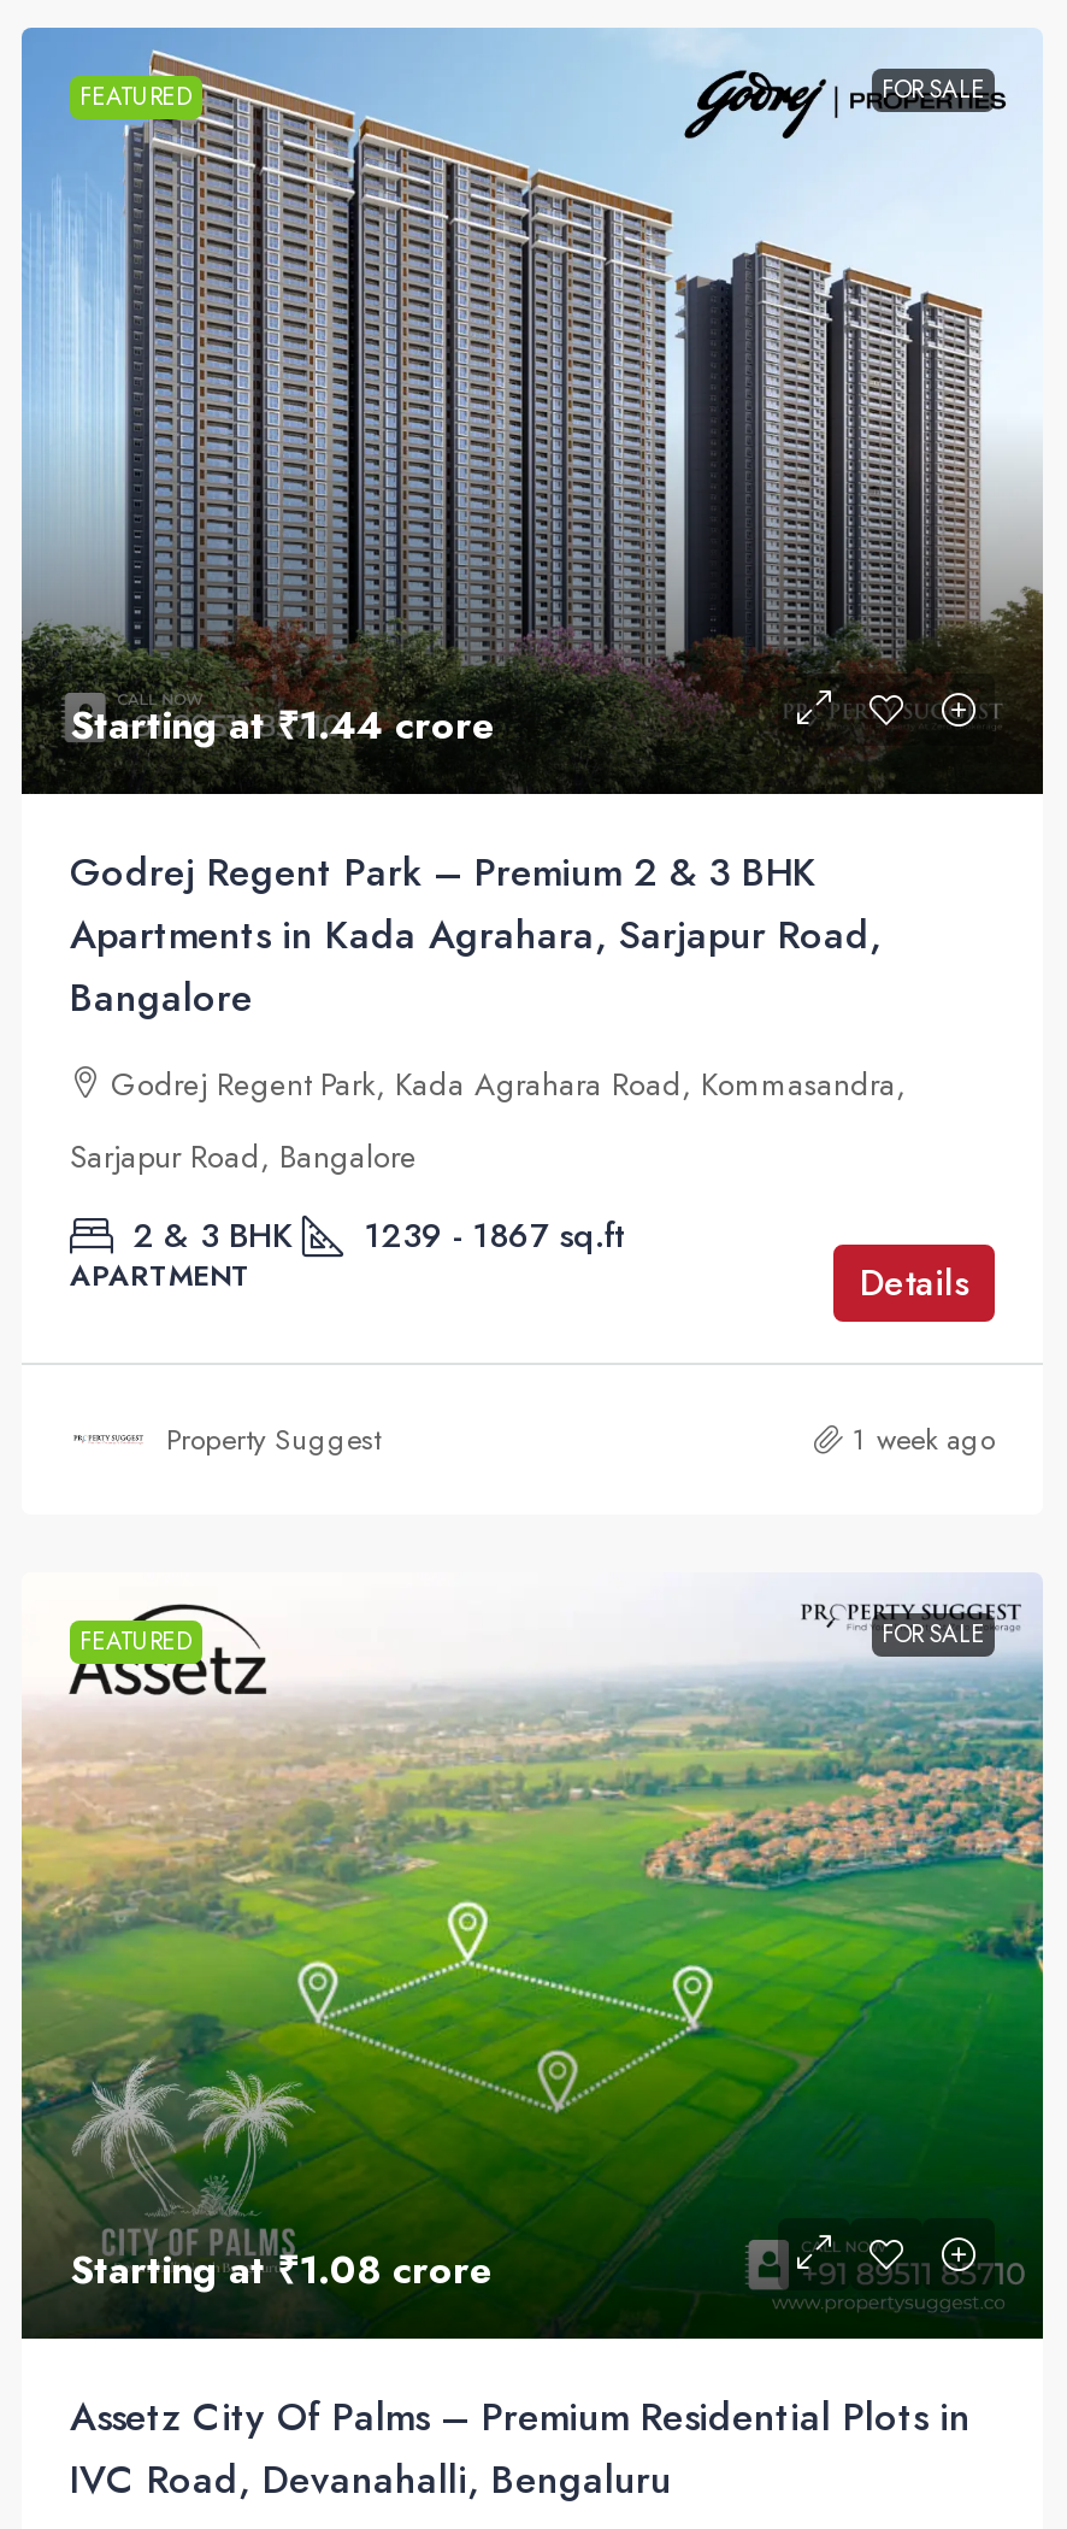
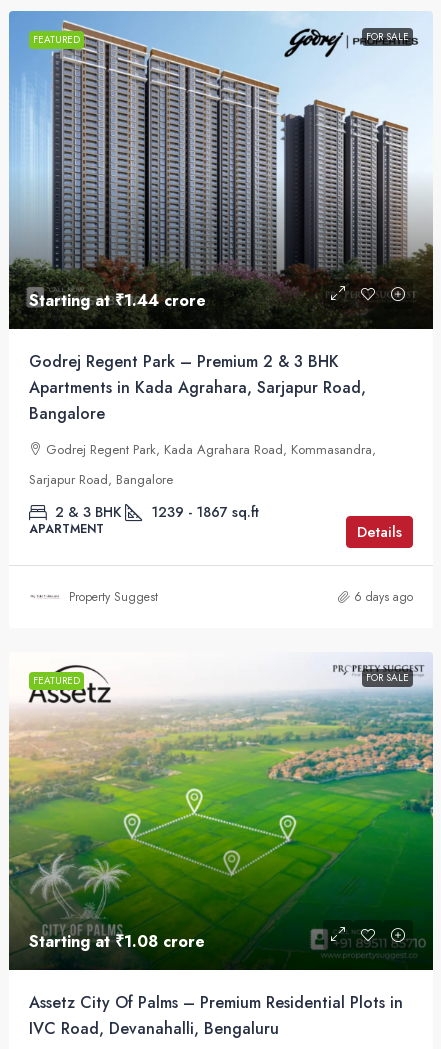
[853,1418,995,1461] 1 week ago -> [354,588,413,606] 6 days ago

